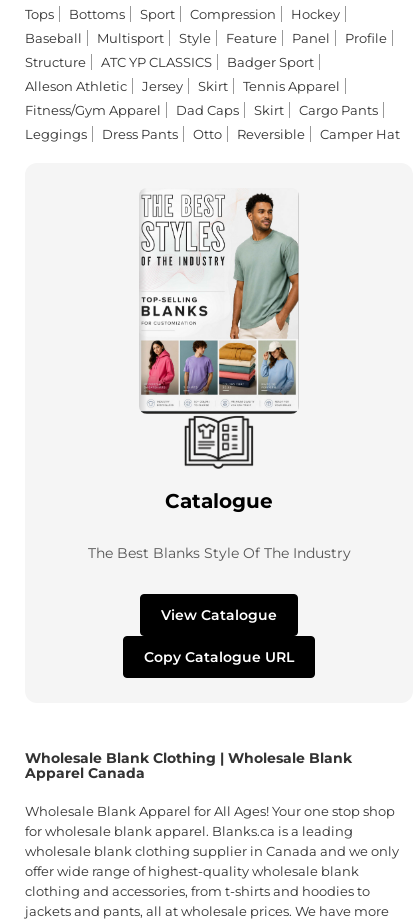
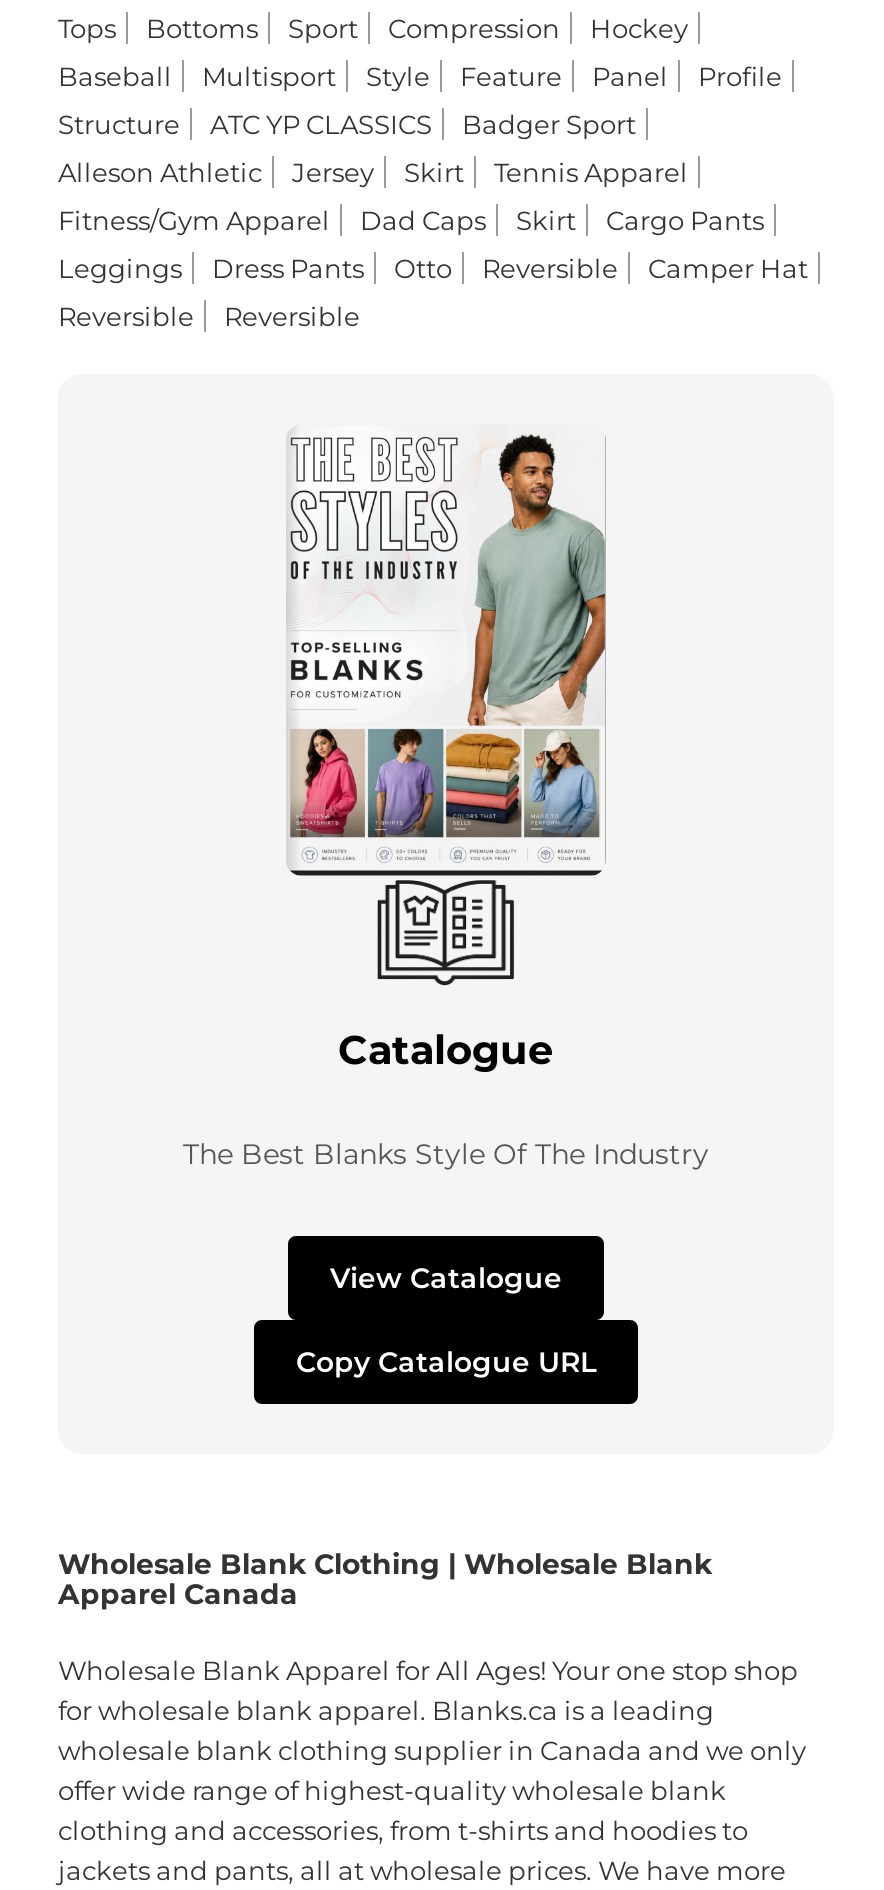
none -> [58,301,360,333] Reversible | Reversible

